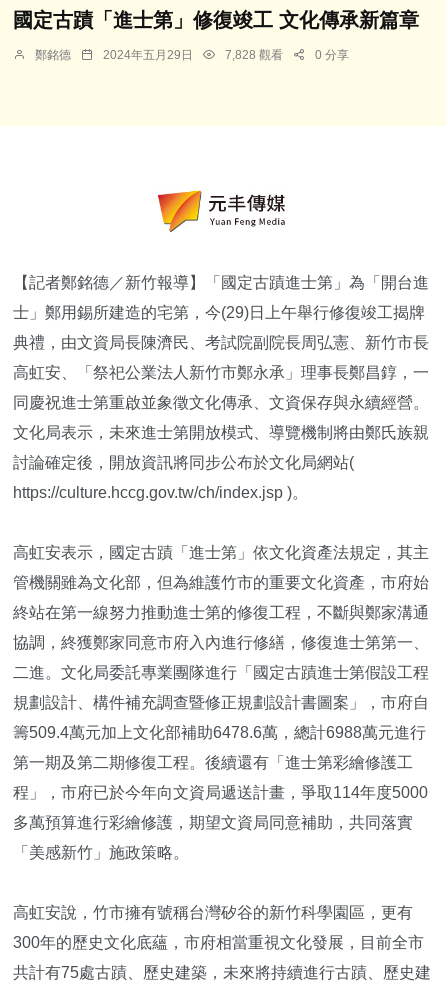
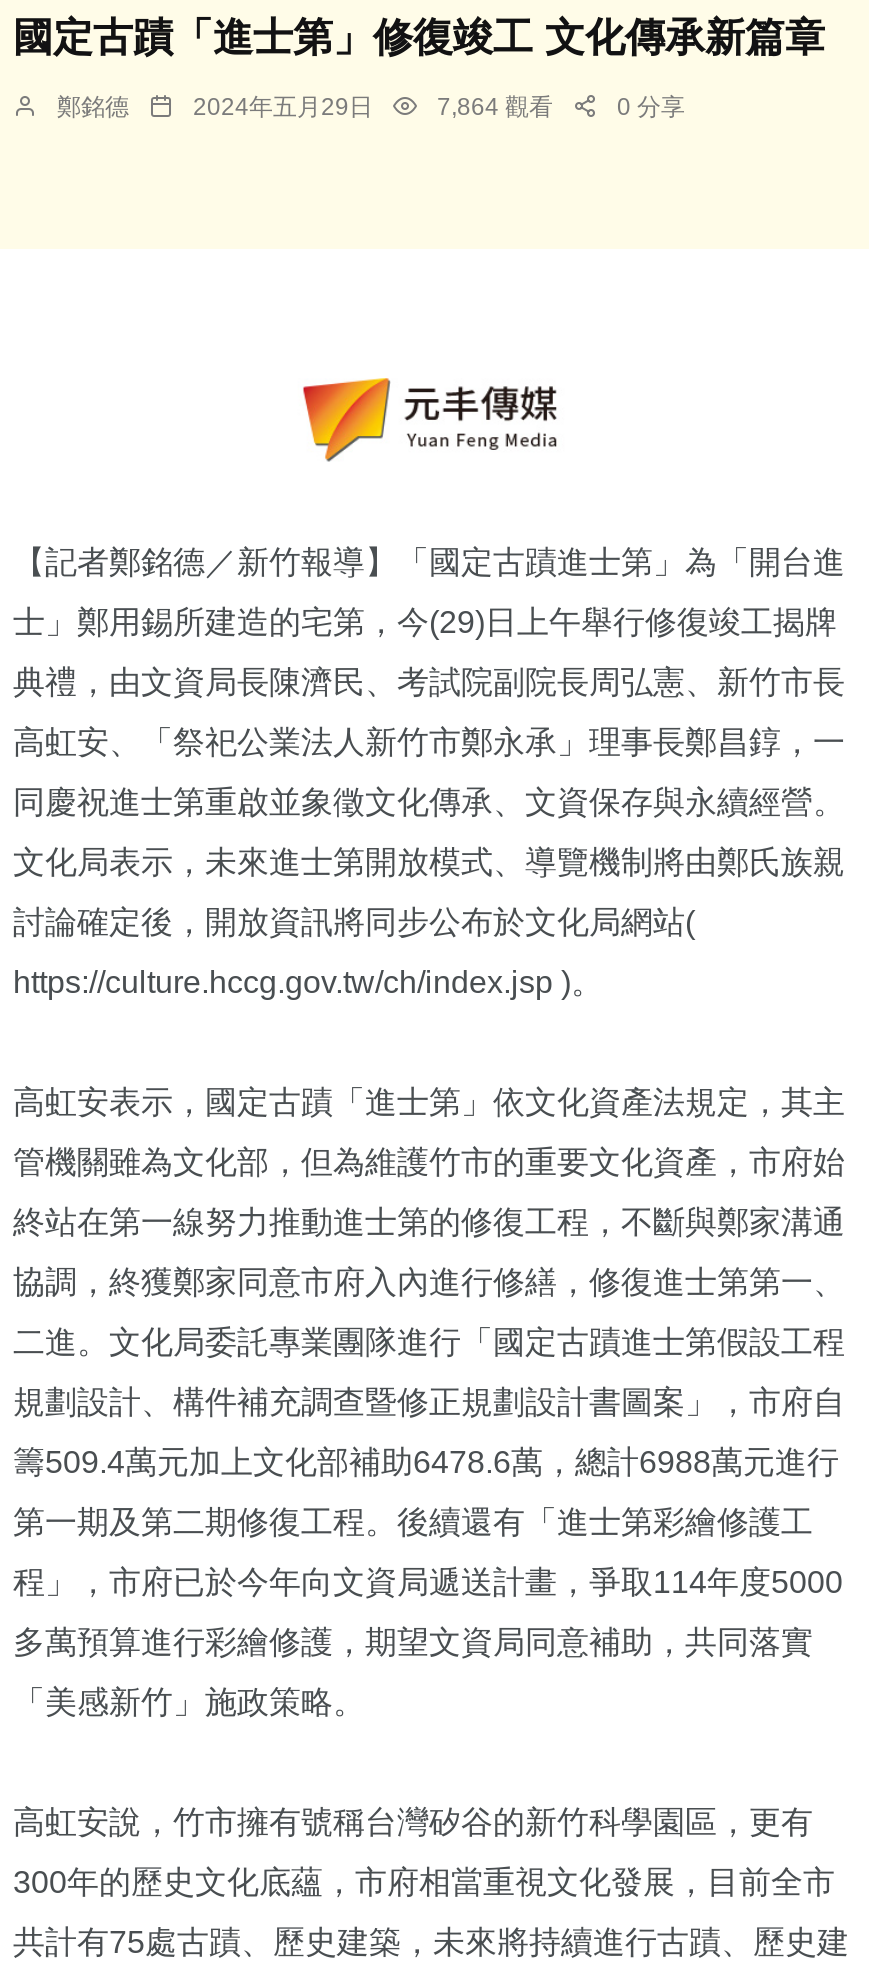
[225,48,283,62] 7,828 觀看 -> [437,94,553,122] 7,864 觀看

